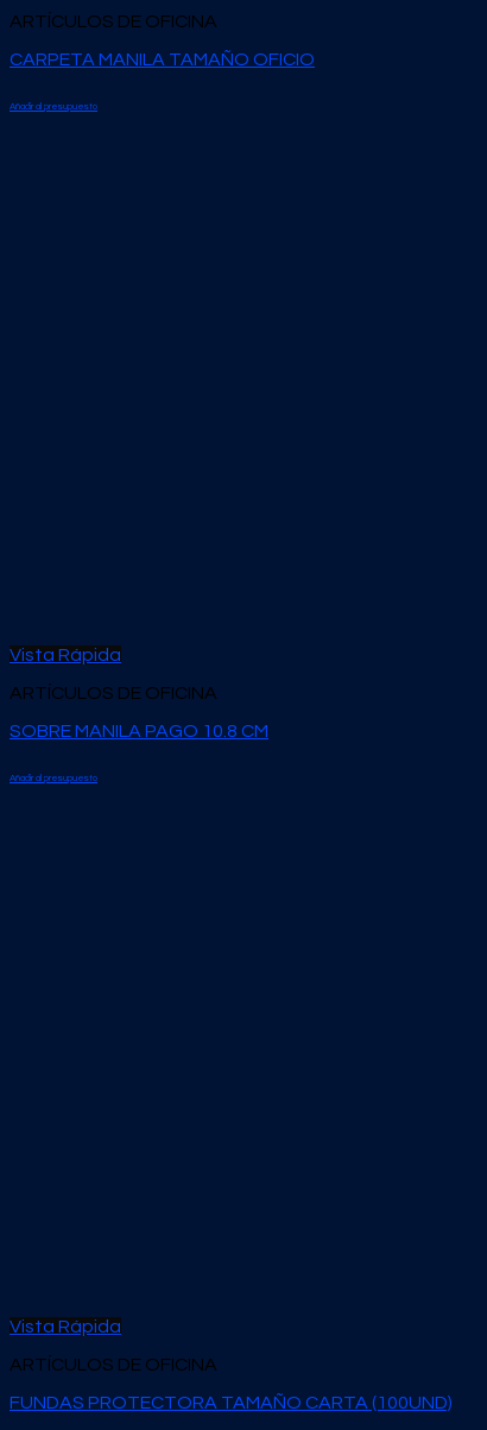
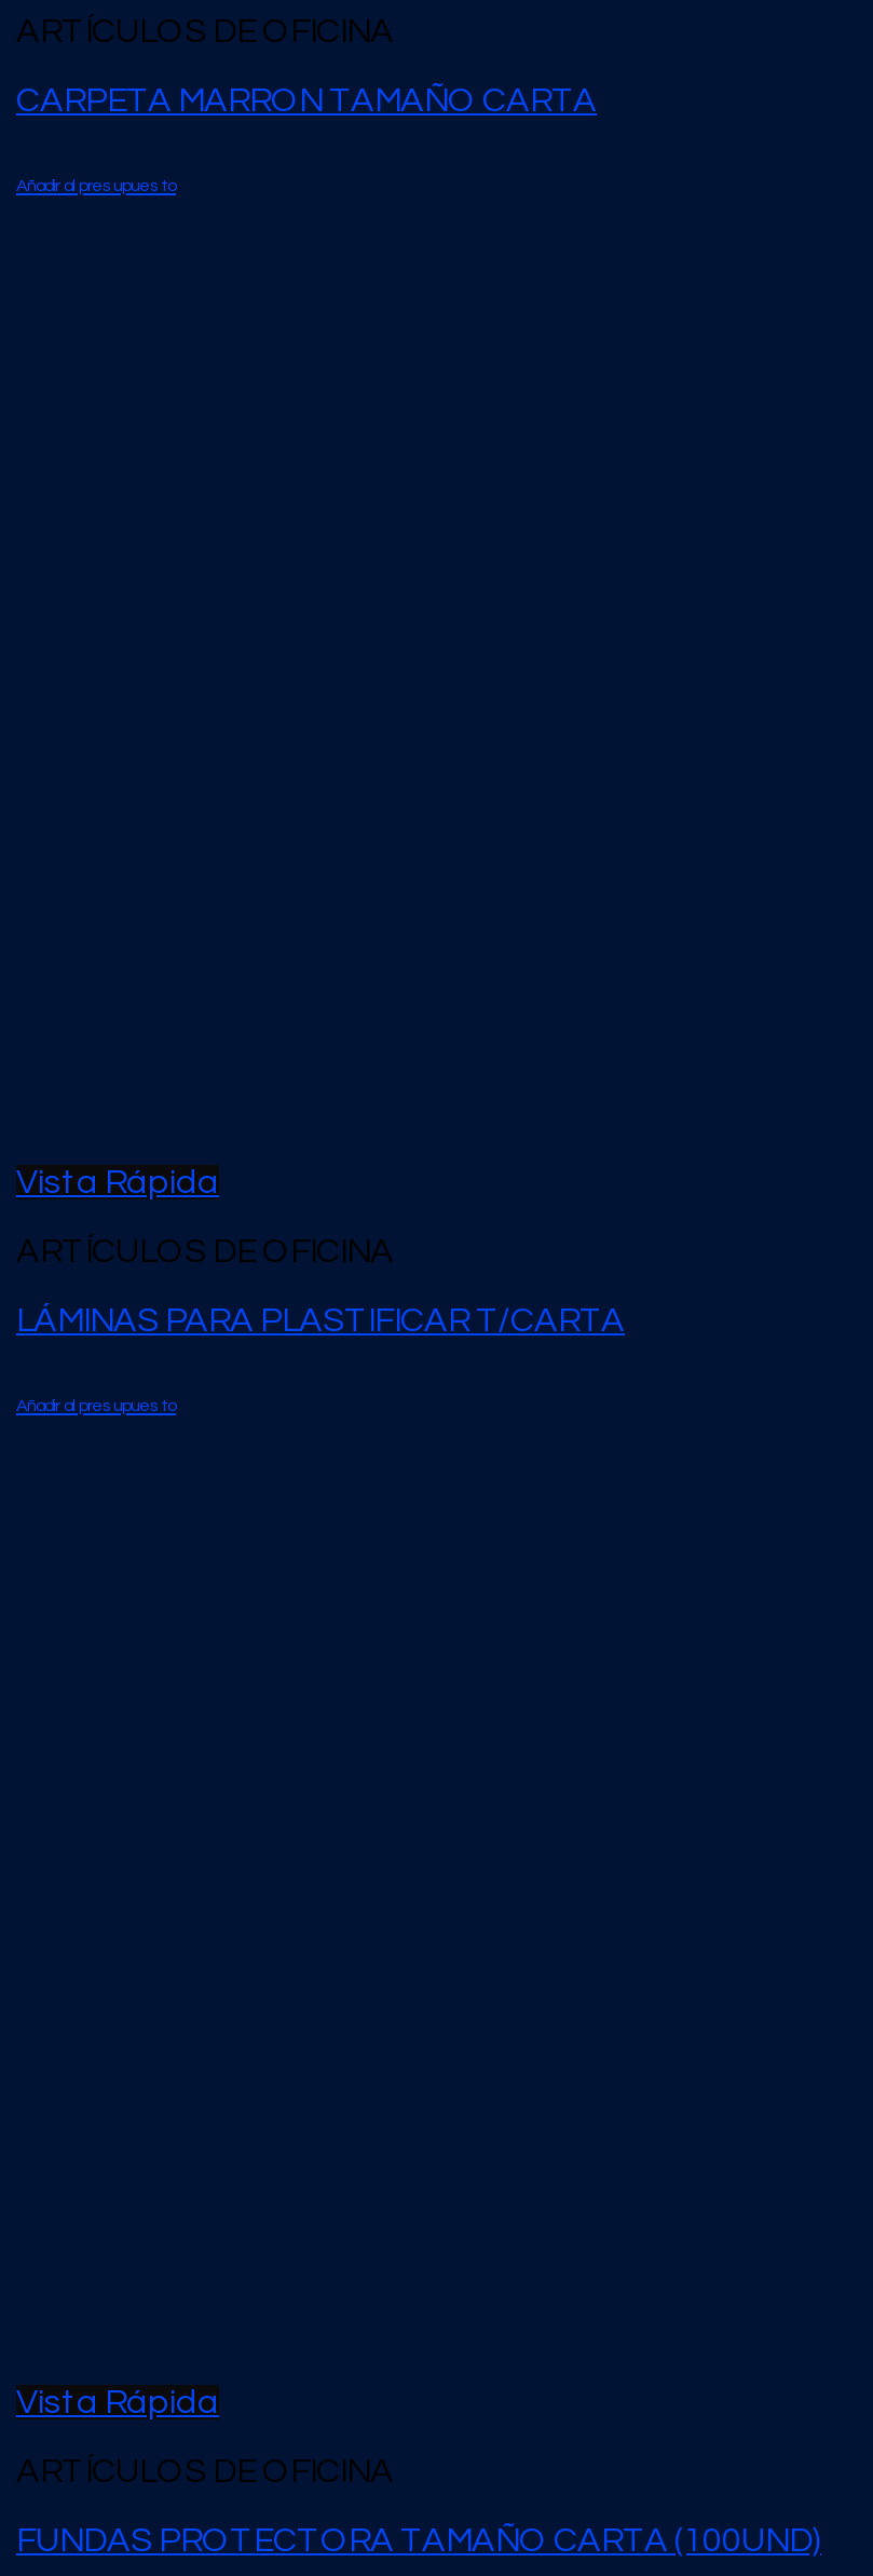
[10,50,315,69] CARPETA MANILA TAMAÑO OFICIO -> [16,84,597,118] CARPETA MARRON TAMAÑO CARTA
[10,722,268,741] SOBRE MANILA PAGO 10.8 CM -> [16,1304,625,1338] LÁMINAS PARA PLASTIFICAR T/CARTA

